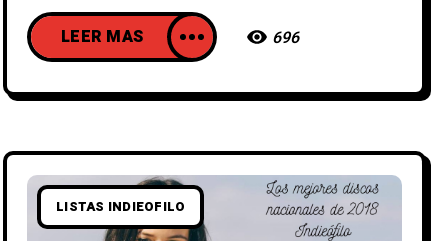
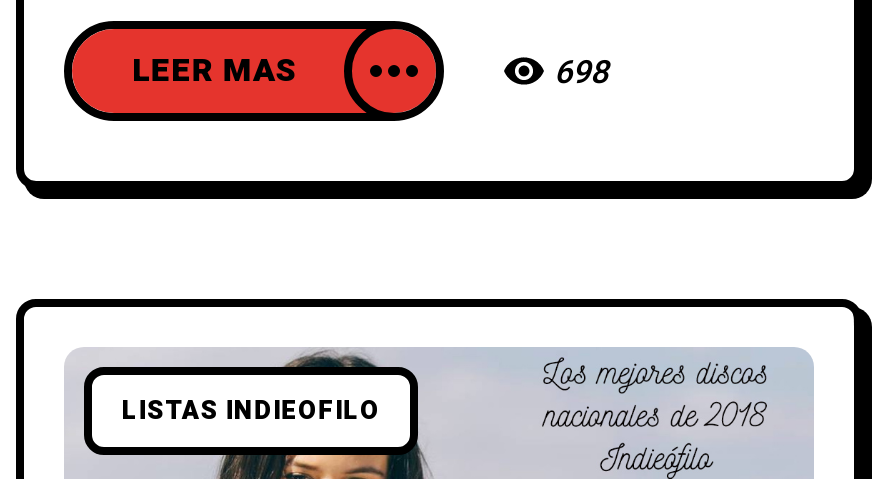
[272,26,299,50] 696 -> [554,48,608,96] 698

